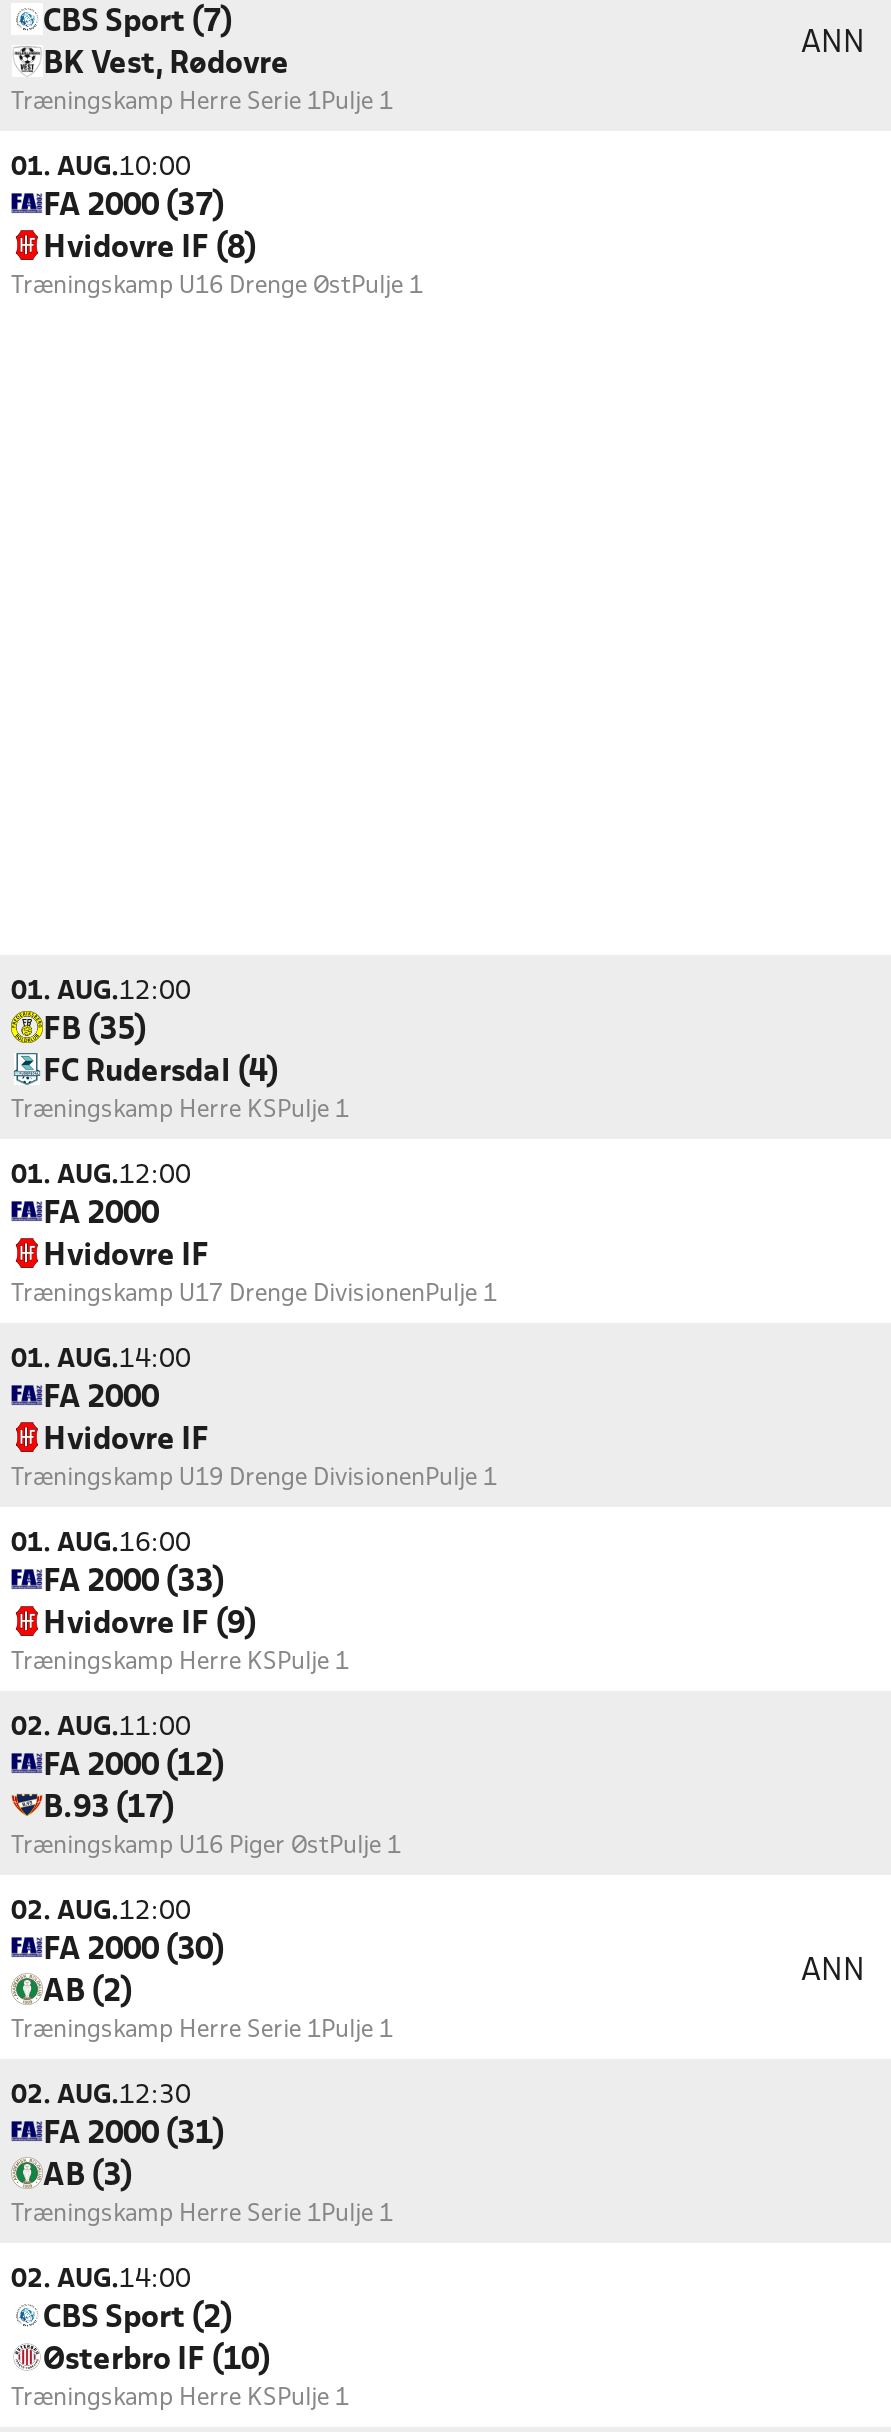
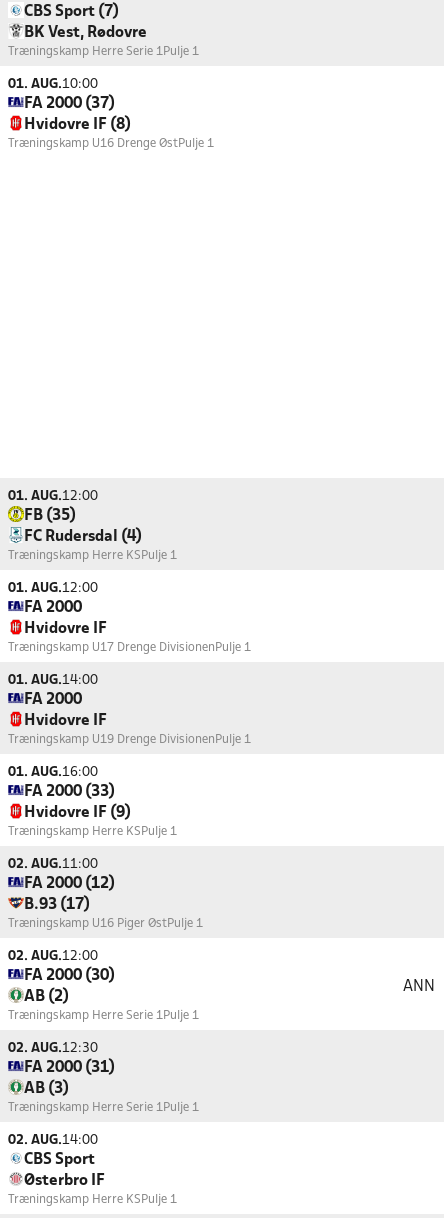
[801,30,865,58] ANN -> none
[43,2305,233,2333] CBS Sport (2) -> [24,1153,95,1167] CBS Sport
[43,2347,271,2375] Østerbro IF (10) -> [24,1174,105,1188] Østerbro IF

